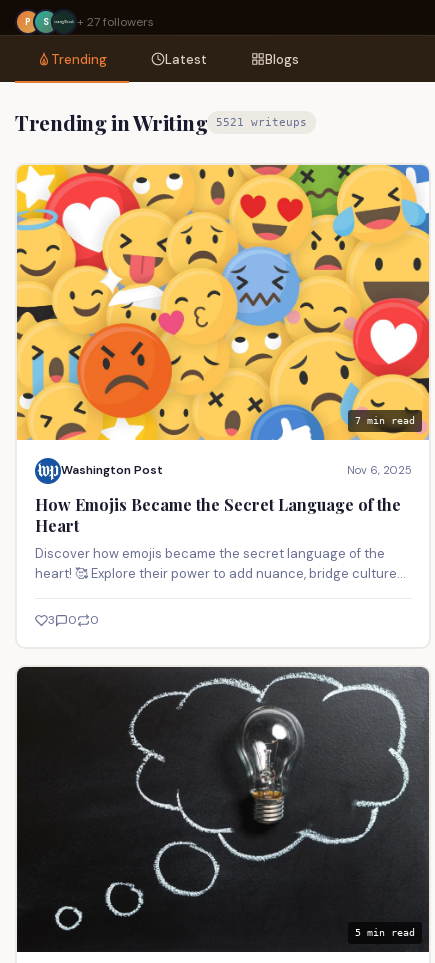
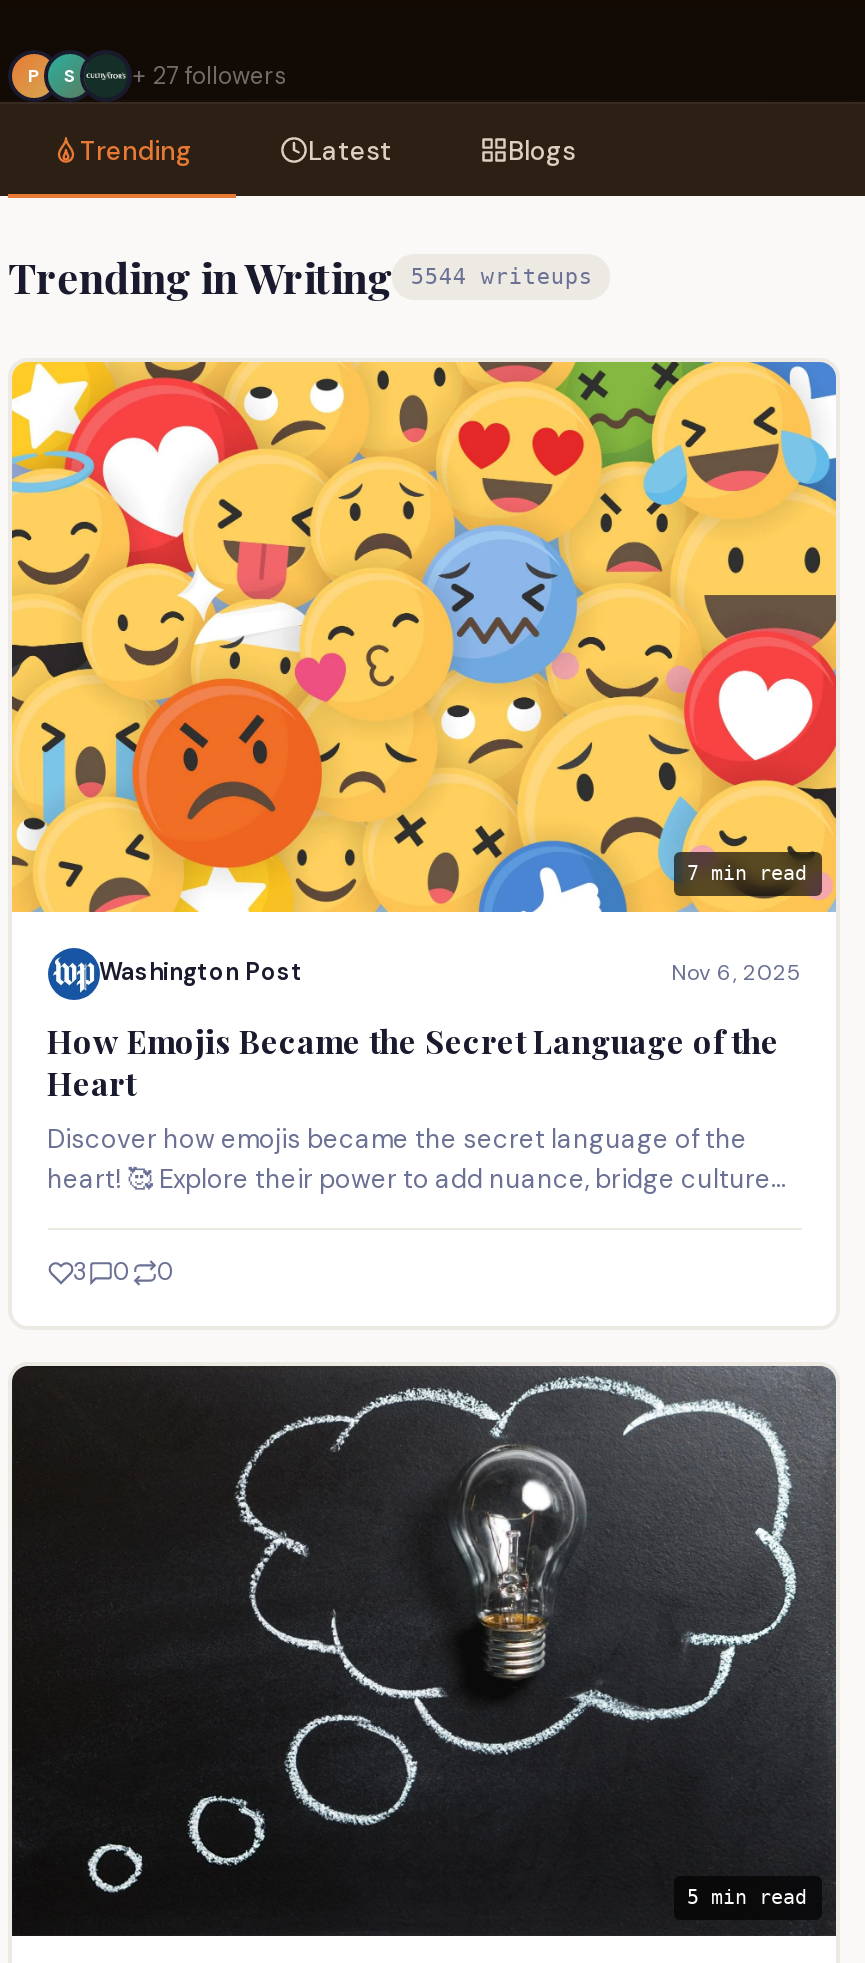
[15,108,307,136] Trending in Writing 5521 writeups -> [8,248,593,304] Trending in Writing 5544 writeups

